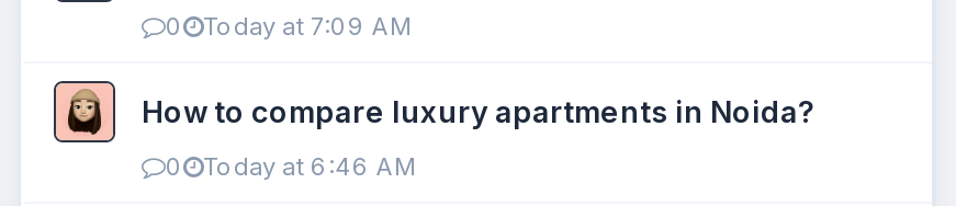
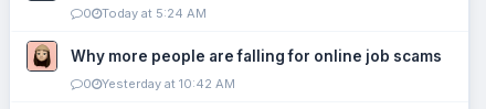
[166,11,412,42] 0 Today at 7:09 AM -> [83,6,207,21] 0 Today at 5:24 AM
[142,94,813,129] How to compare luxury apartments in Noida? -> [71,47,442,65] Why more people are falling for online job scams
[203,151,416,182] Today at 6:46 AM -> [102,76,235,91] Yesterday at 10:42 AM

